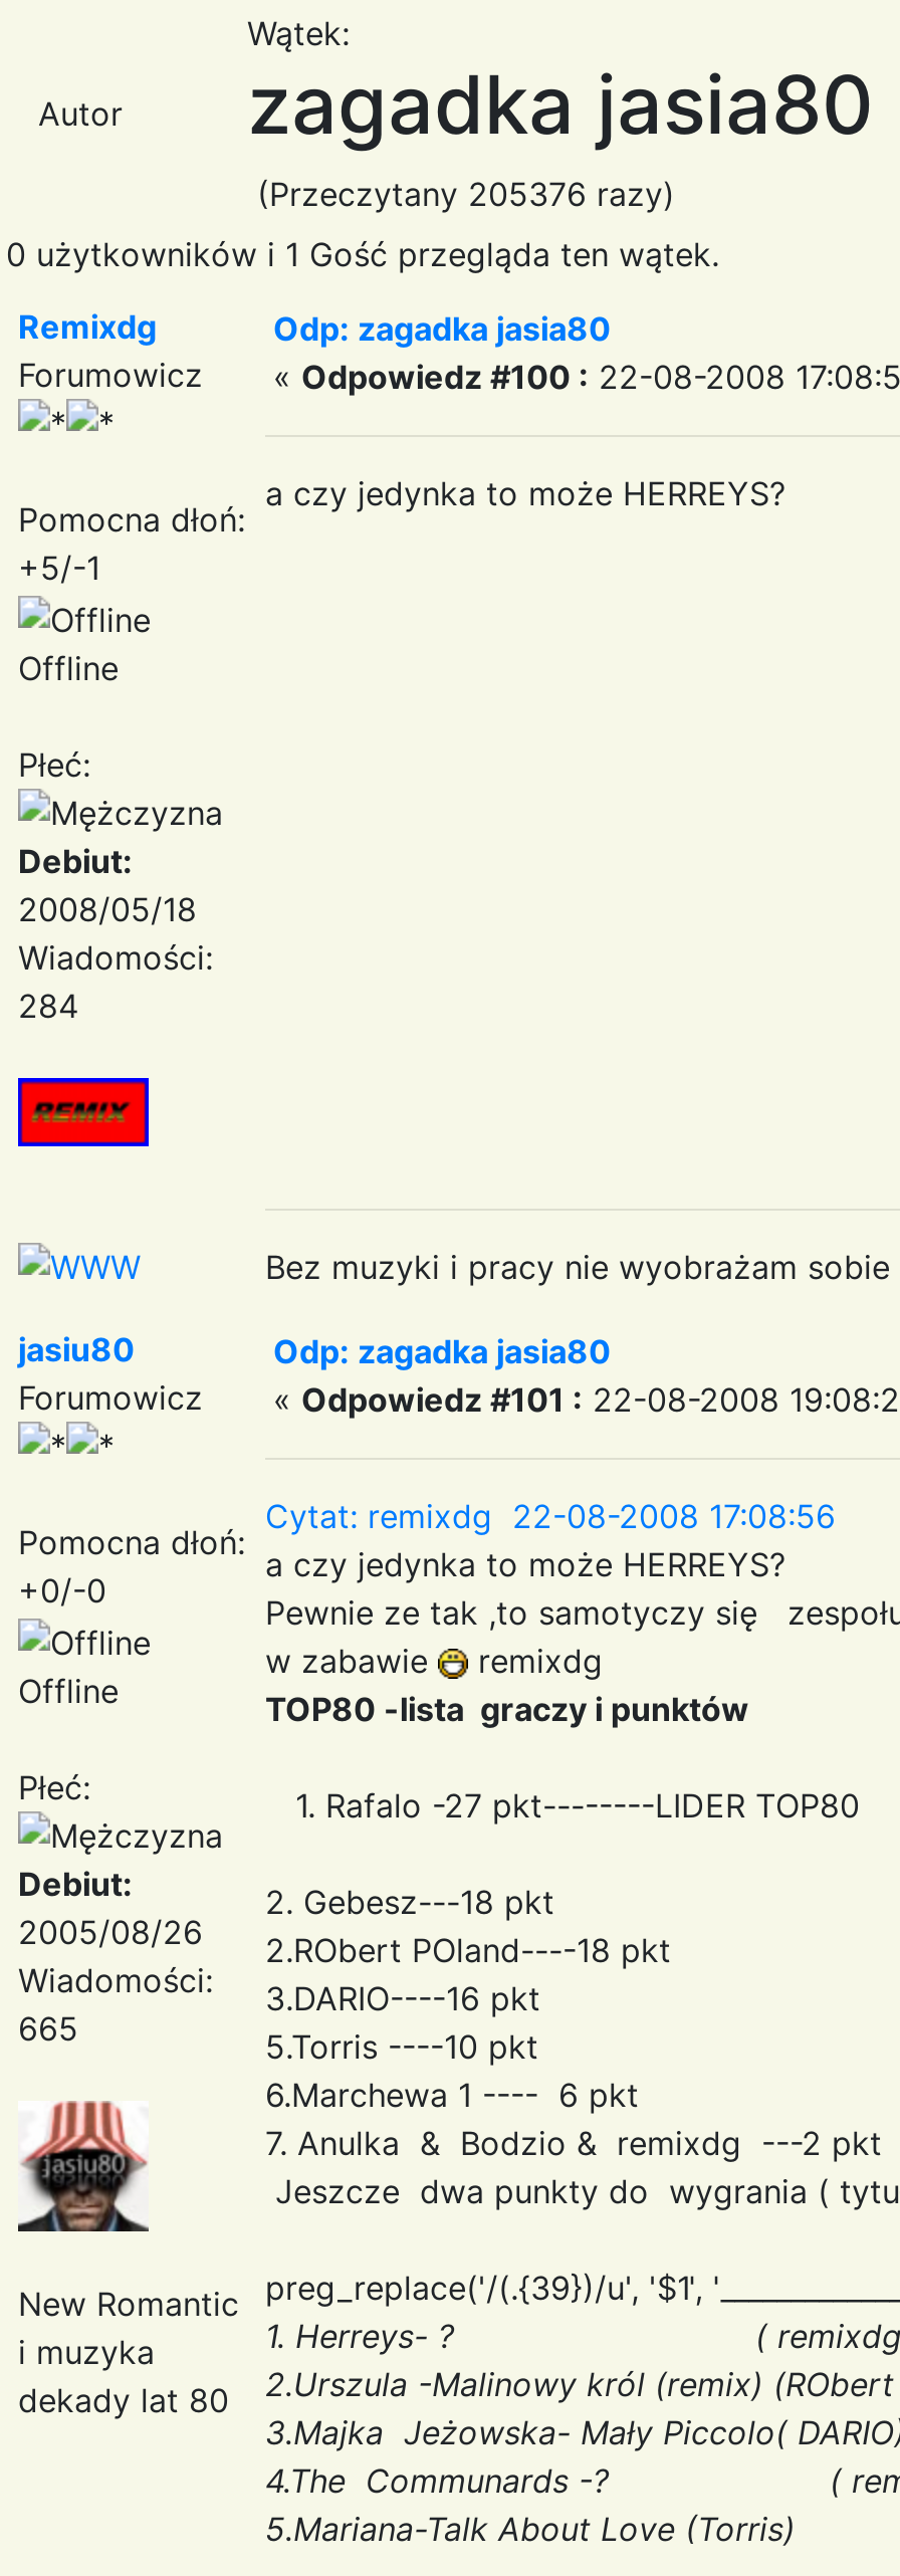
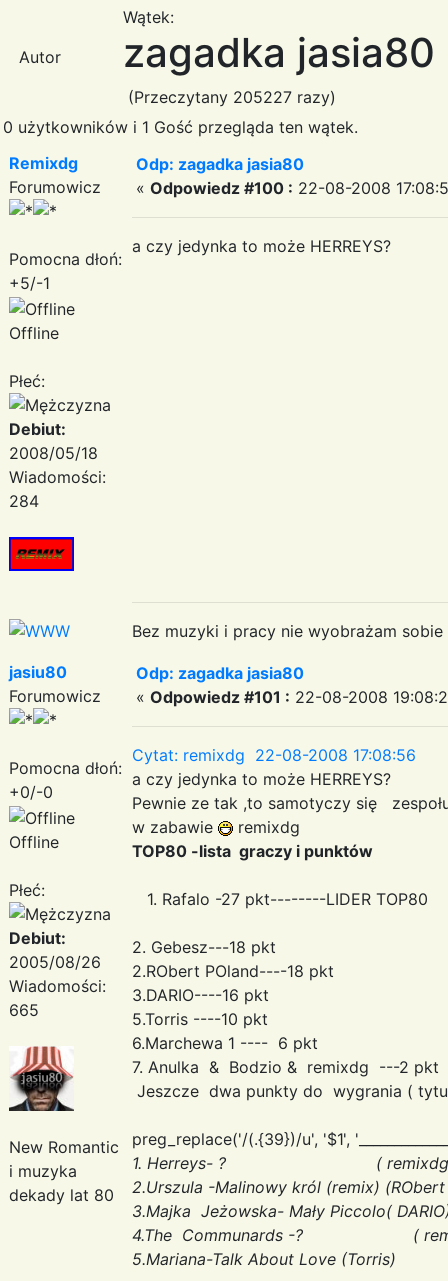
[247,173,675,213] (Przeczytany 205376 razy) -> [123,87,336,107] (Przeczytany 205227 razy)

